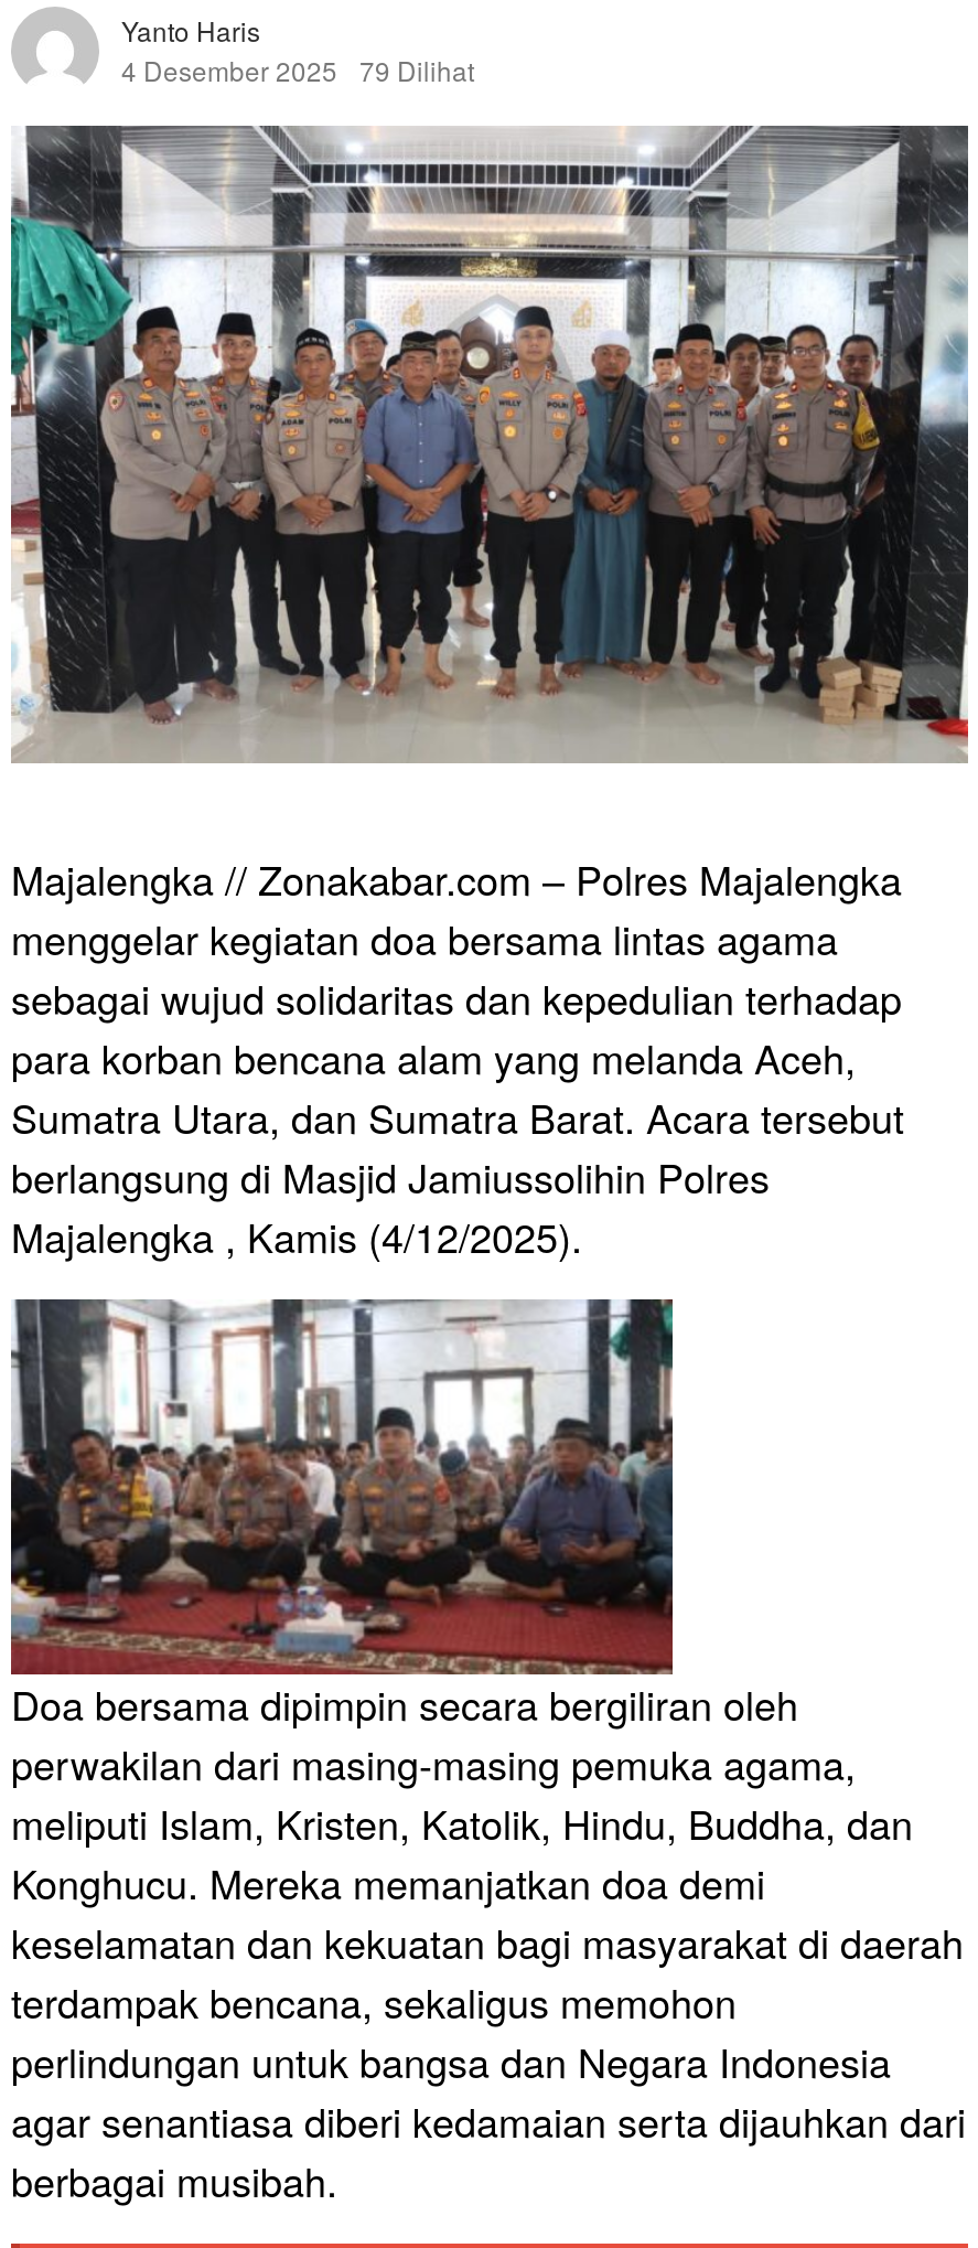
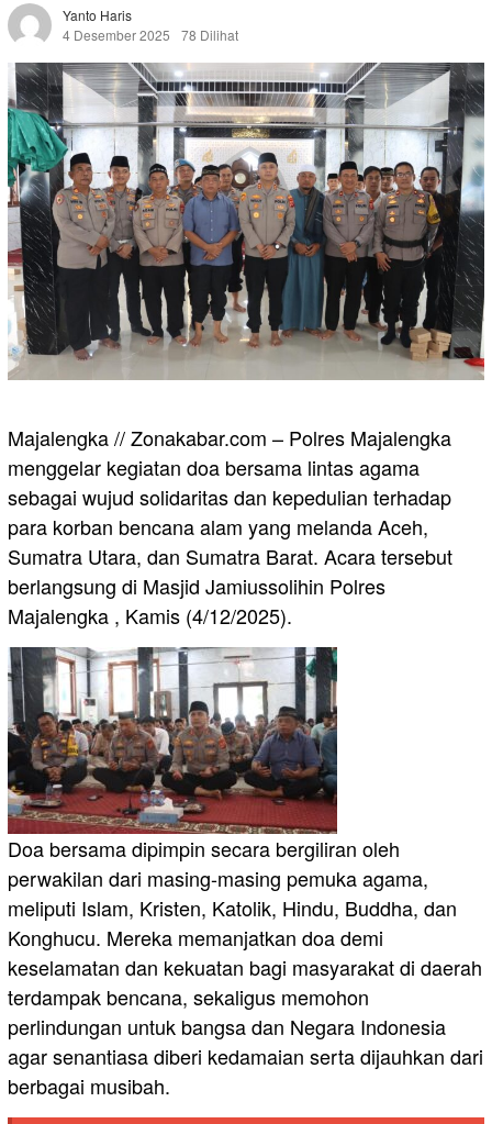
[121,50,474,88] 4 Desember 2025 79 Dilihat -> [63,25,238,44] 4 Desember 2025 78 Dilihat

